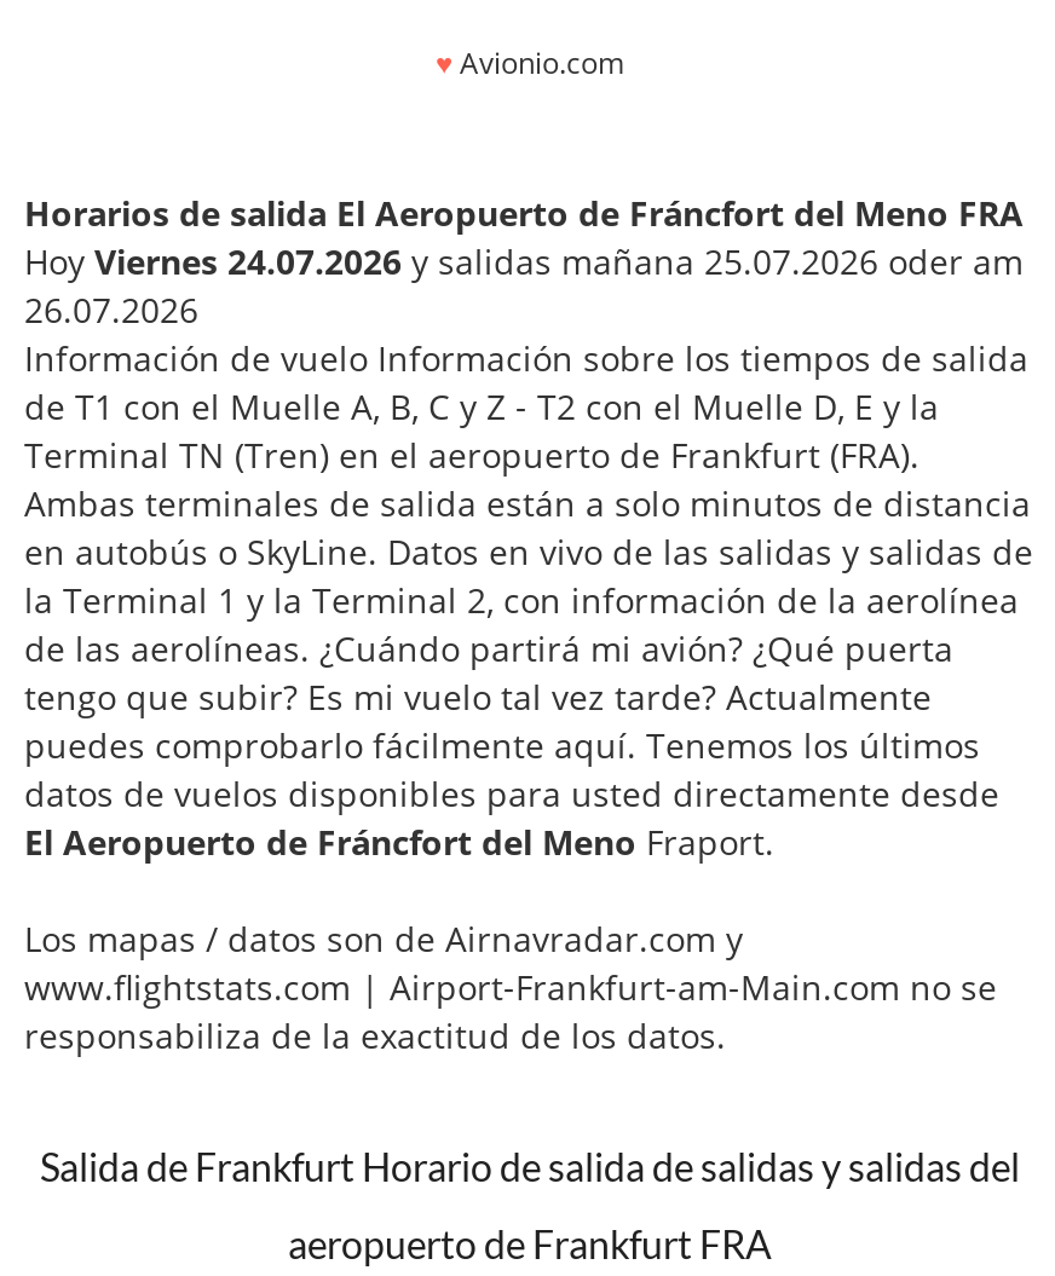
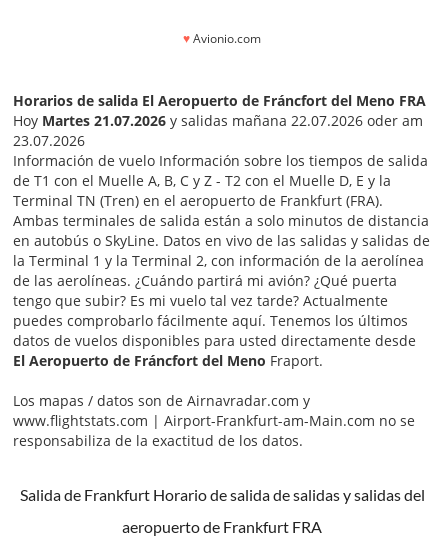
[24,237,1024,283] Hoy Viernes 24.07.2026 y salidas mañana 25.07.2026 oder am -> [13,111,423,130] Hoy Martes 21.07.2026 y salidas mañana 22.07.2026 oder am
[24,286,198,332] 26.07.2026 -> [13,131,85,150] 23.07.2026

